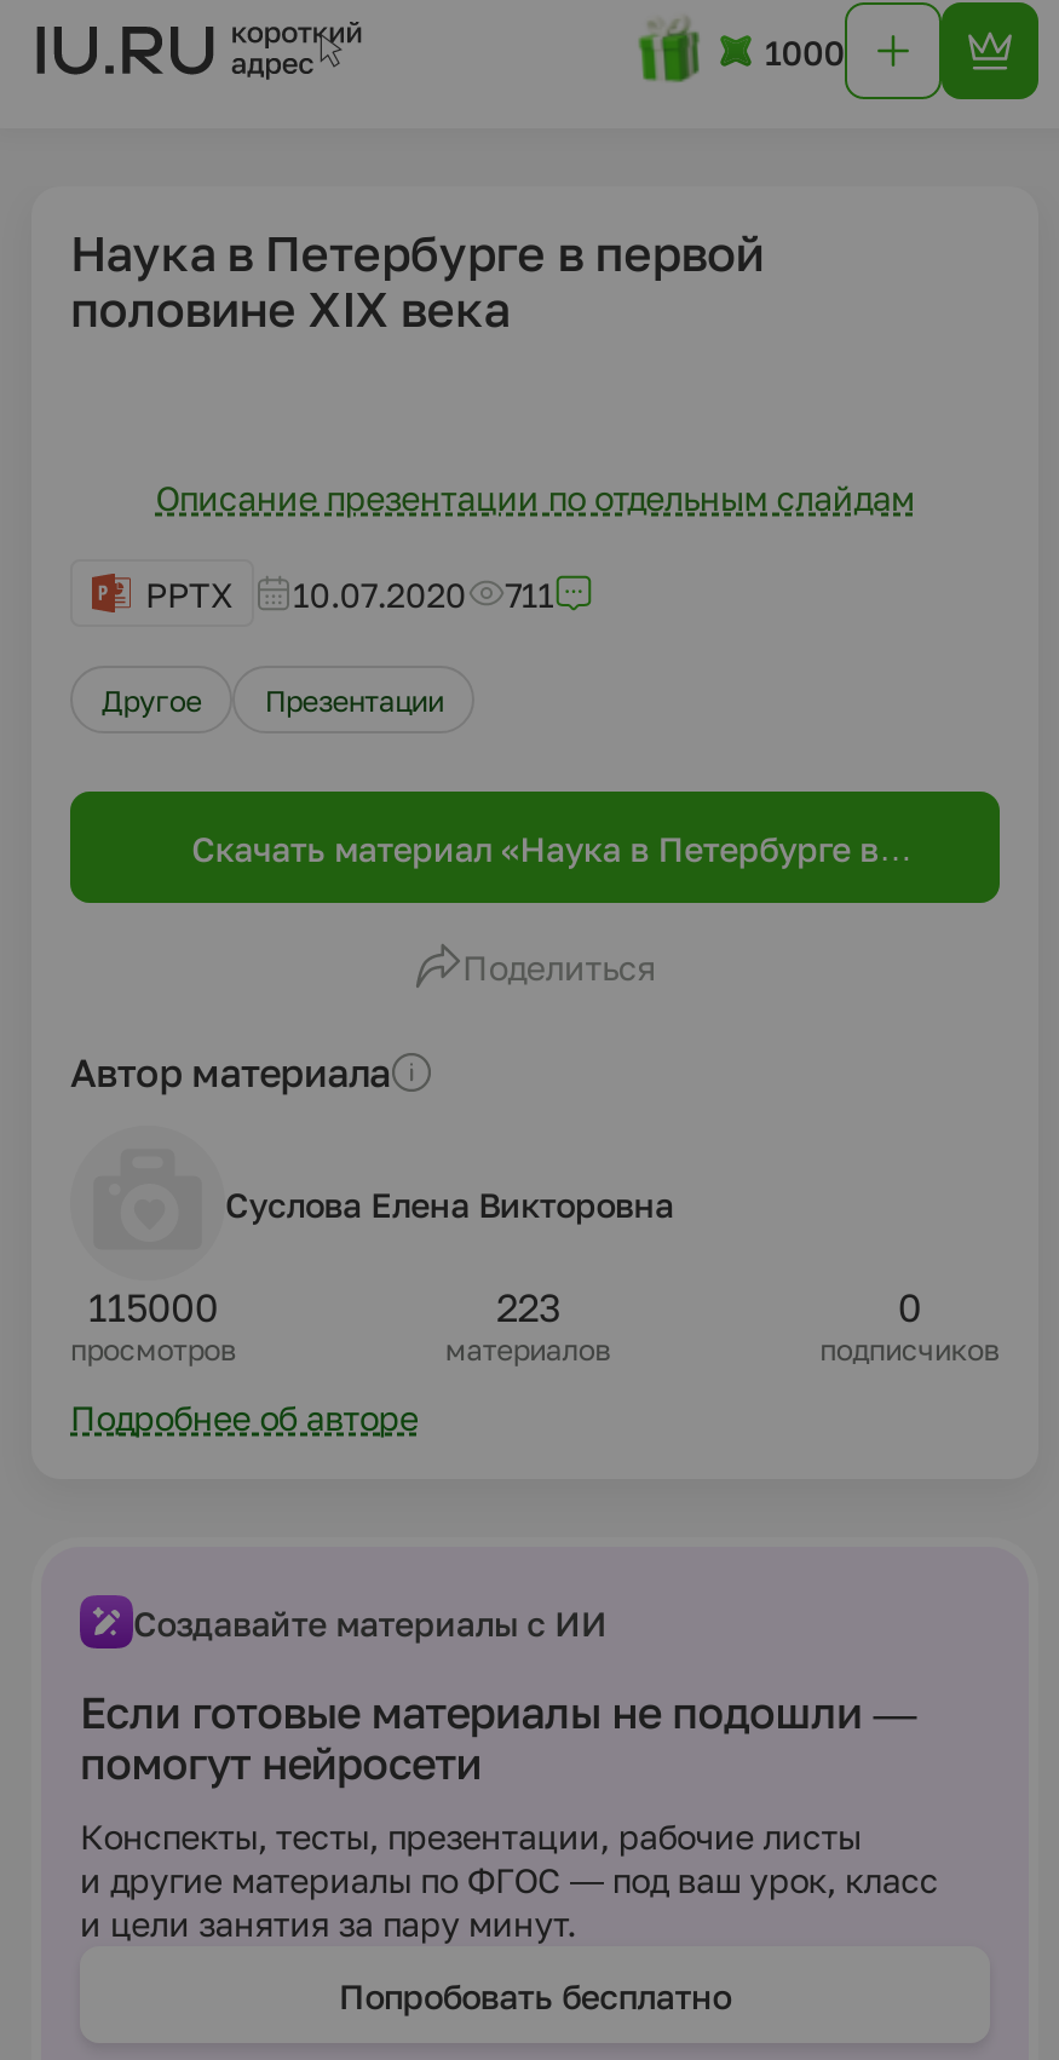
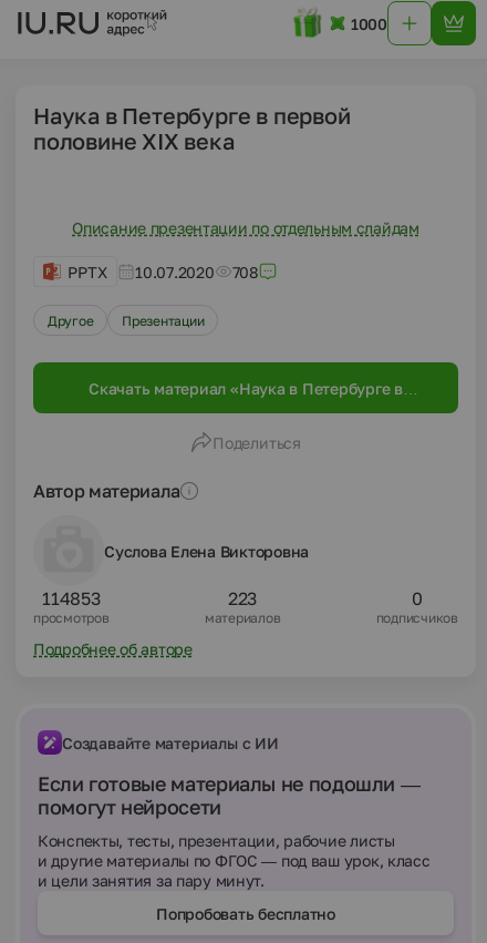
[145,572,554,614] PPTX 10.07.2020 711 -> [68,262,259,281] PPTX 10.07.2020 708
[88,1283,218,1331] 115000 -> [42,587,100,609] 114853

